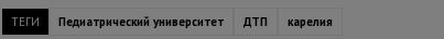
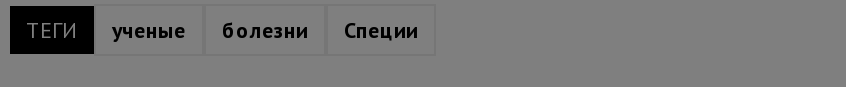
[58,14,333,29] Педиатрический университет | ДТП | карелия -> [112,16,418,44] ученые | болезни | Специи

